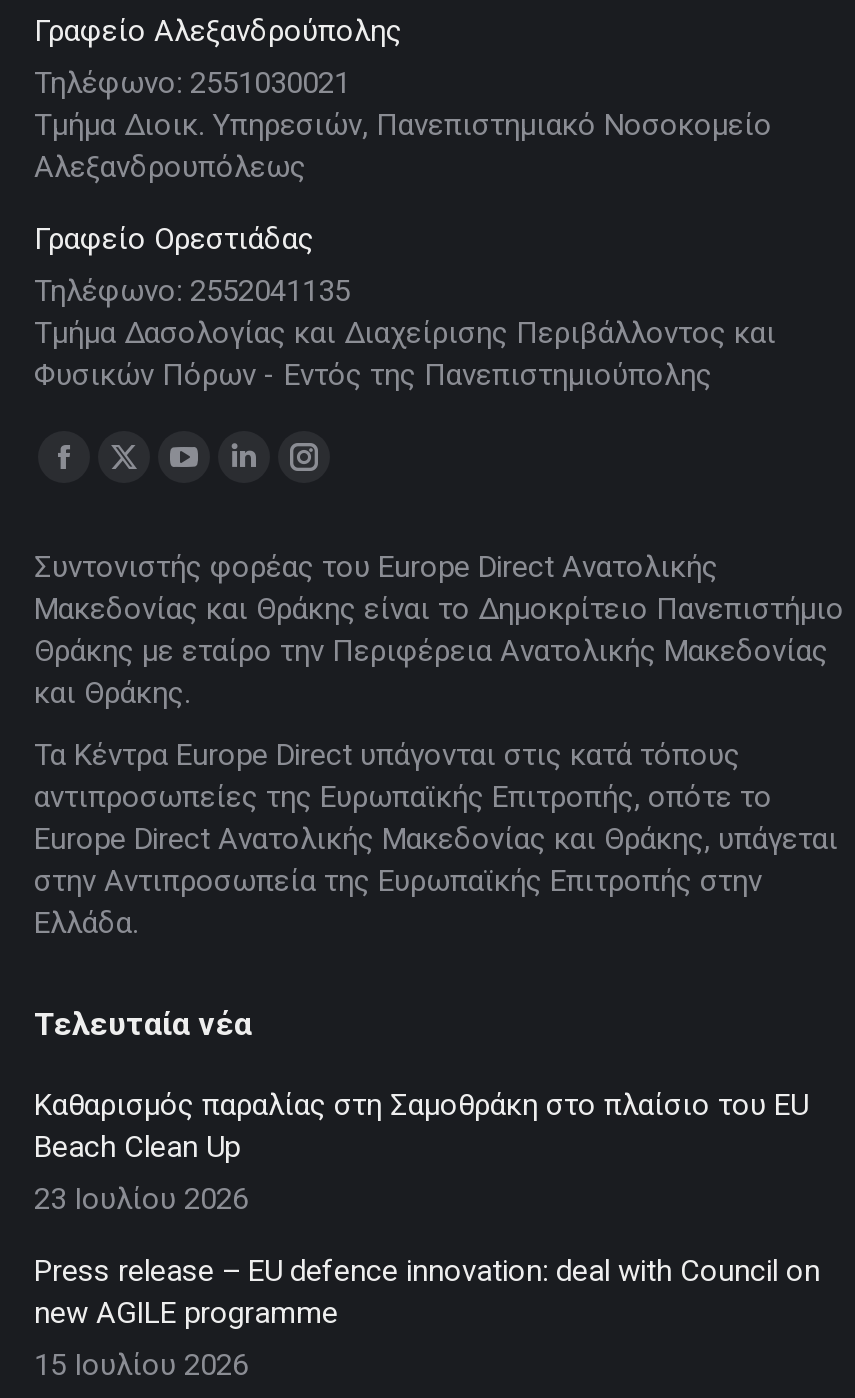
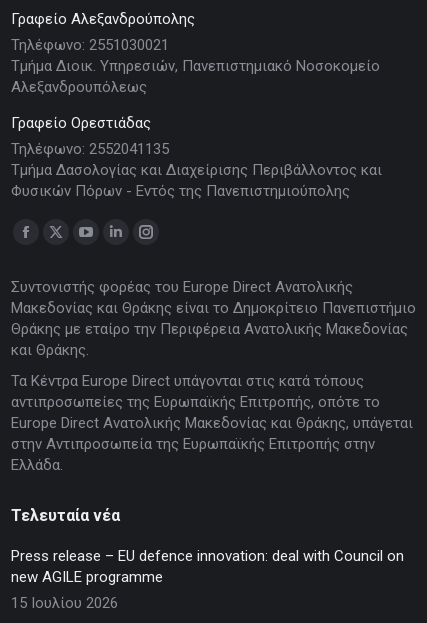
[34,1087,808,1217] Καθαρισμός παραλίας στη Σαμοθράκη στο πλαίσιο του EU | Beach Clean Up | 23 Ιουλίου 2026 -> none

